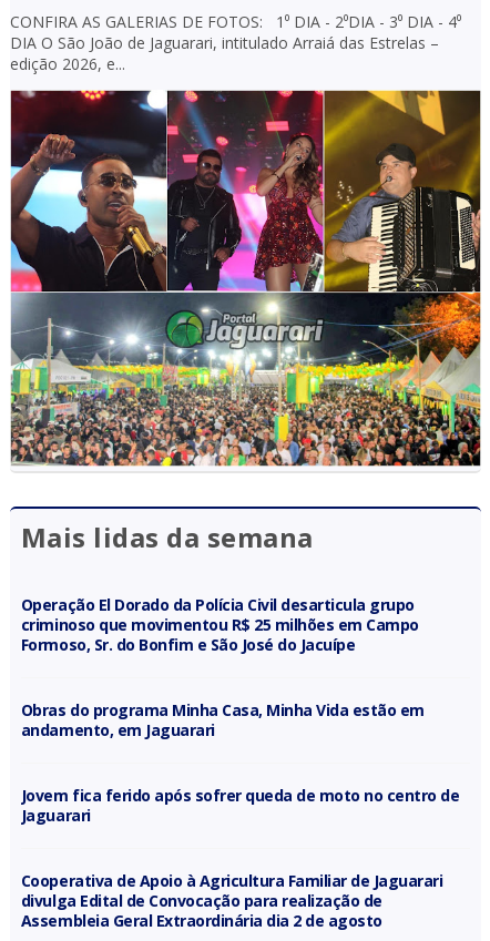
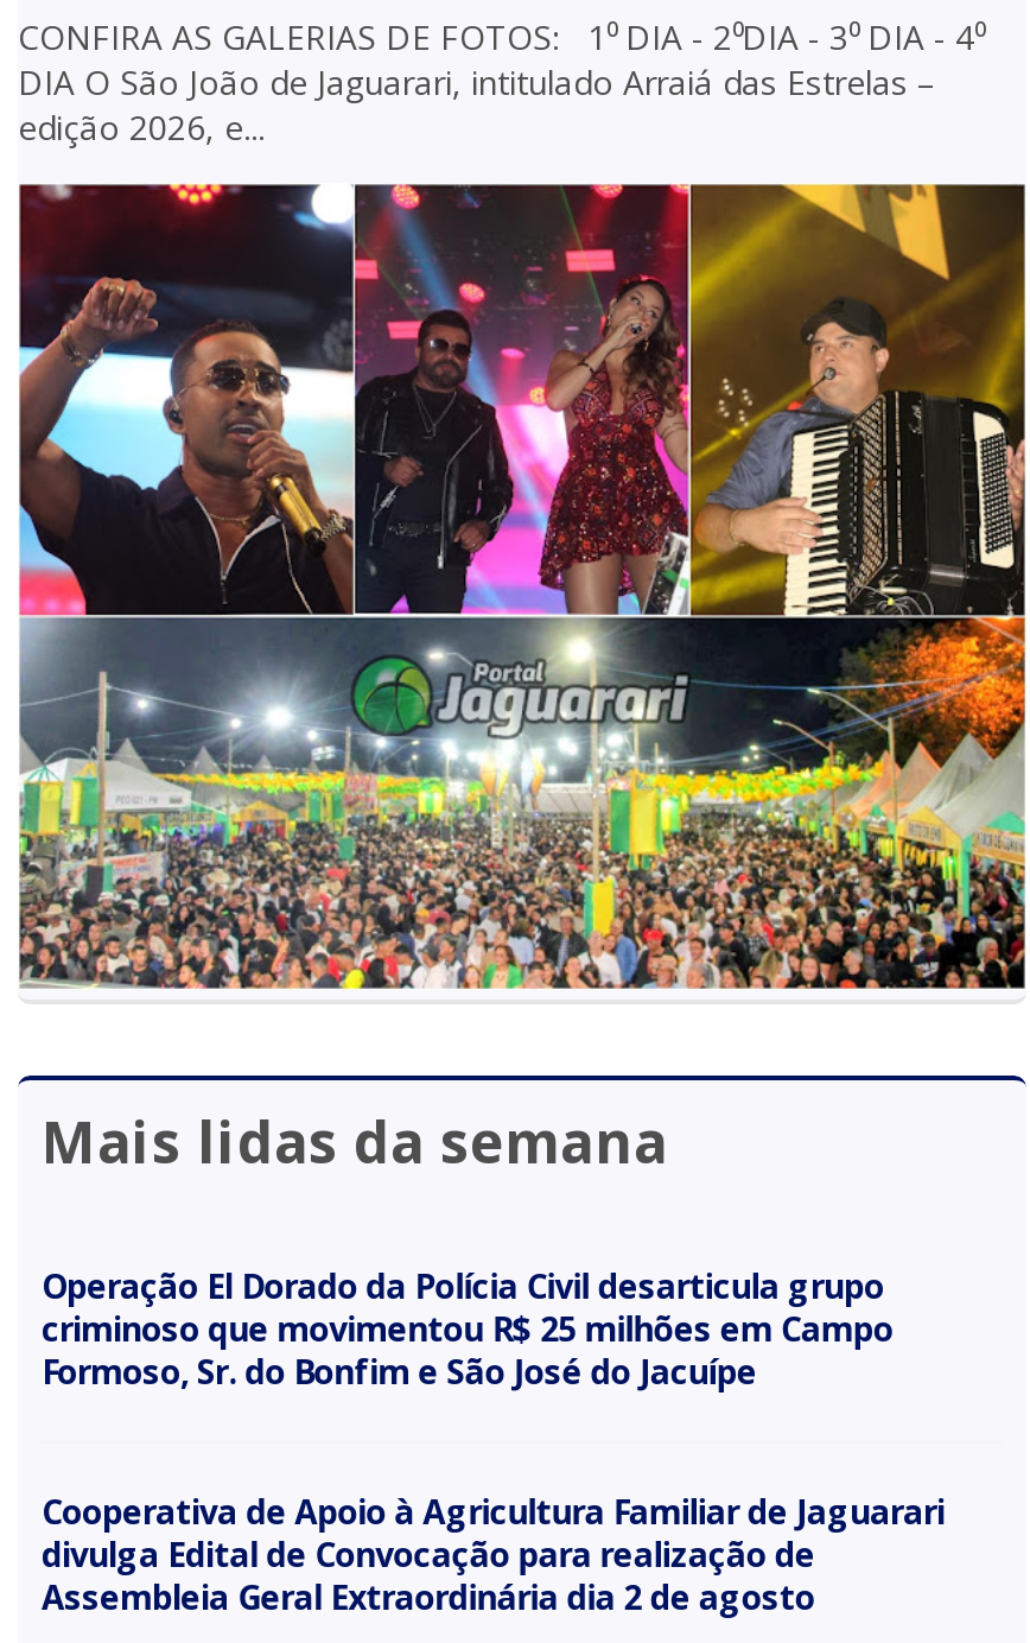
[21,699,460,826] Obras do programa Minha Casa, Minha Vida estão em | andamento, em Jaguarari | Jovem fica ferido após sofrer queda de moto no centro de | Jaguarari -> none

